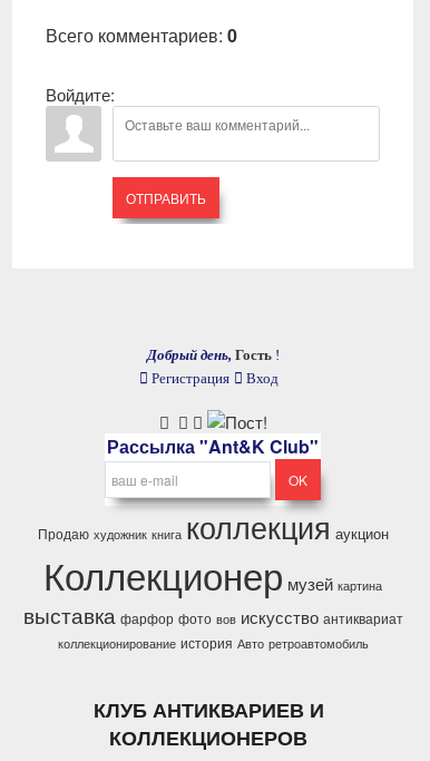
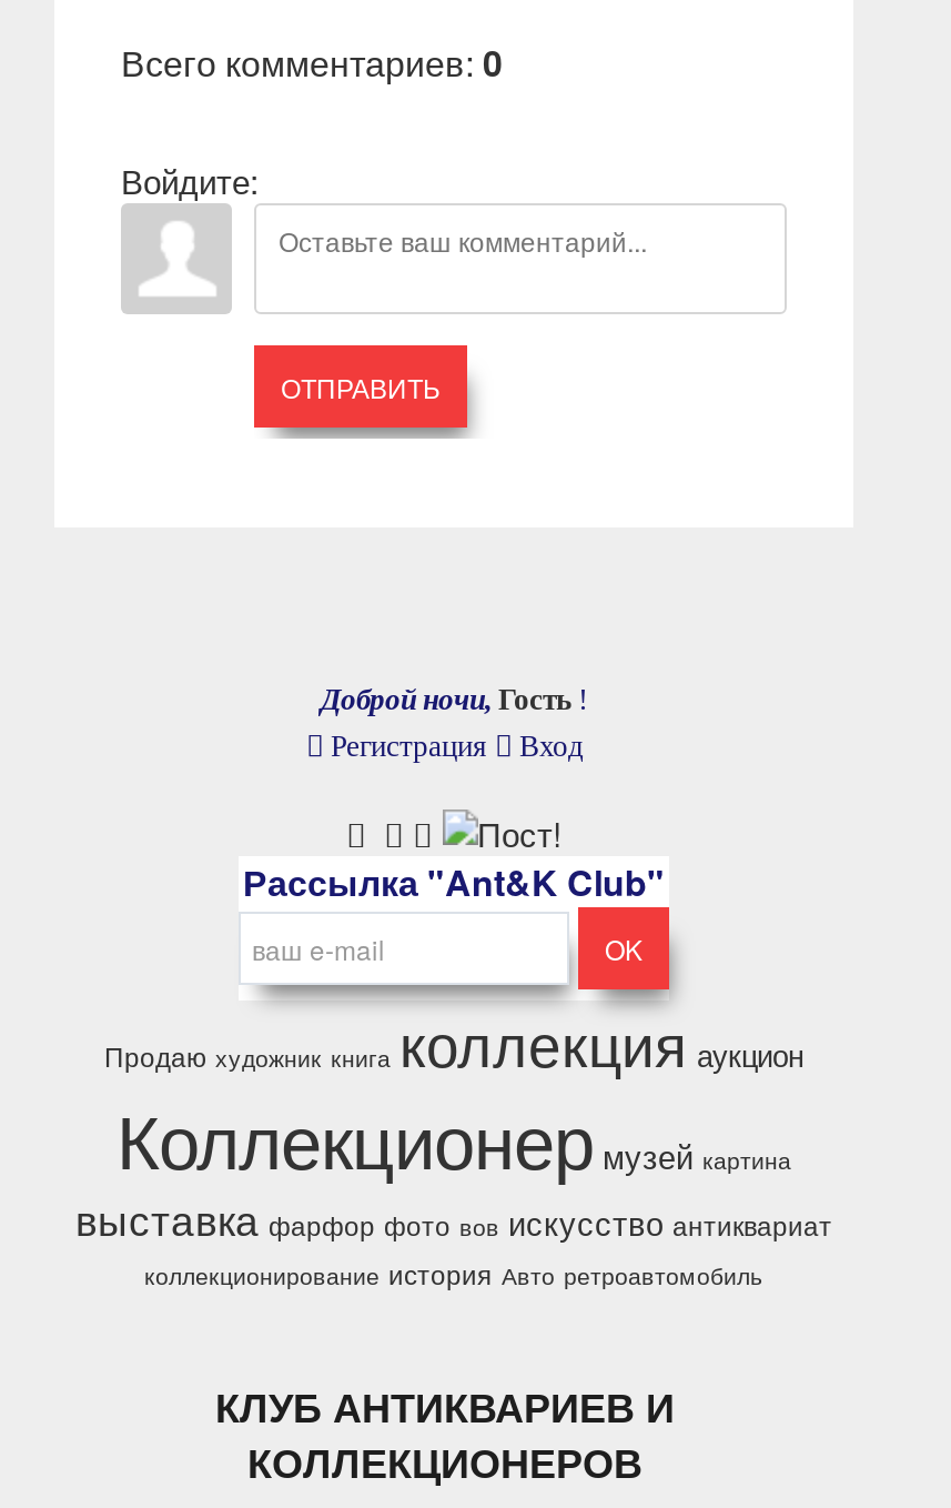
[146,347,279,363] Добрый день, Гость ! -> [321,683,587,716] Доброй ночи, Гость !

